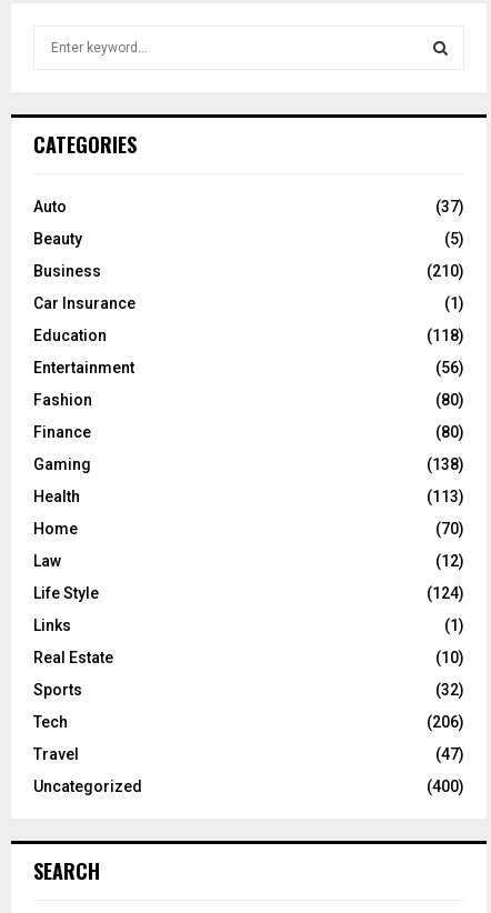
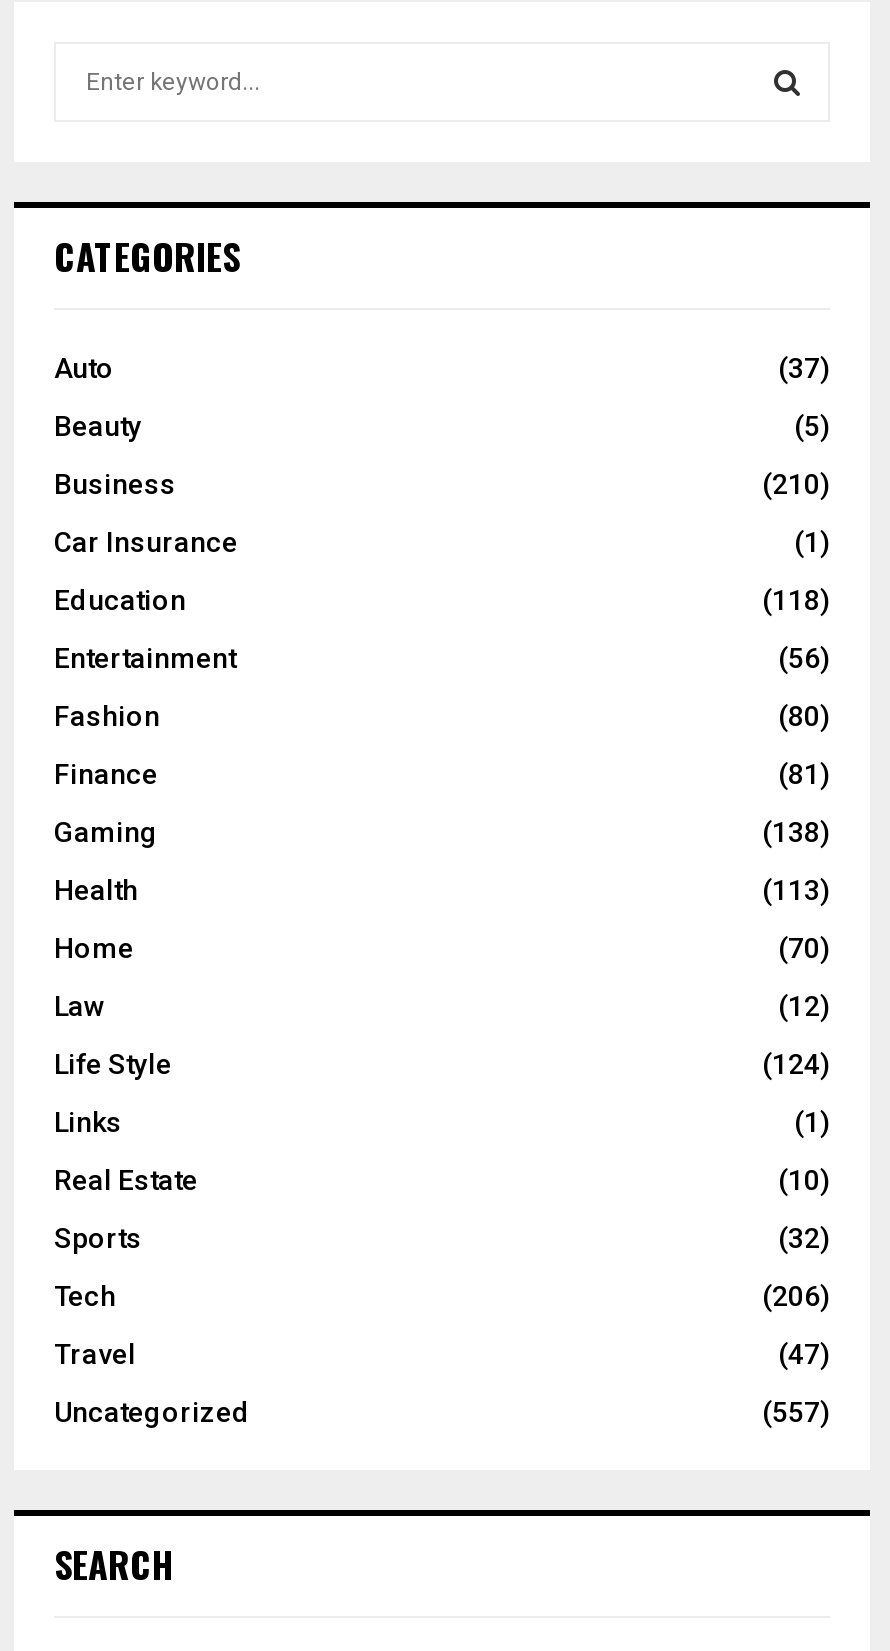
[435,423,464,441] (80) -> [778,758,830,790] (81)
[427,778,464,795] (400) -> [762,1396,830,1428] (557)

